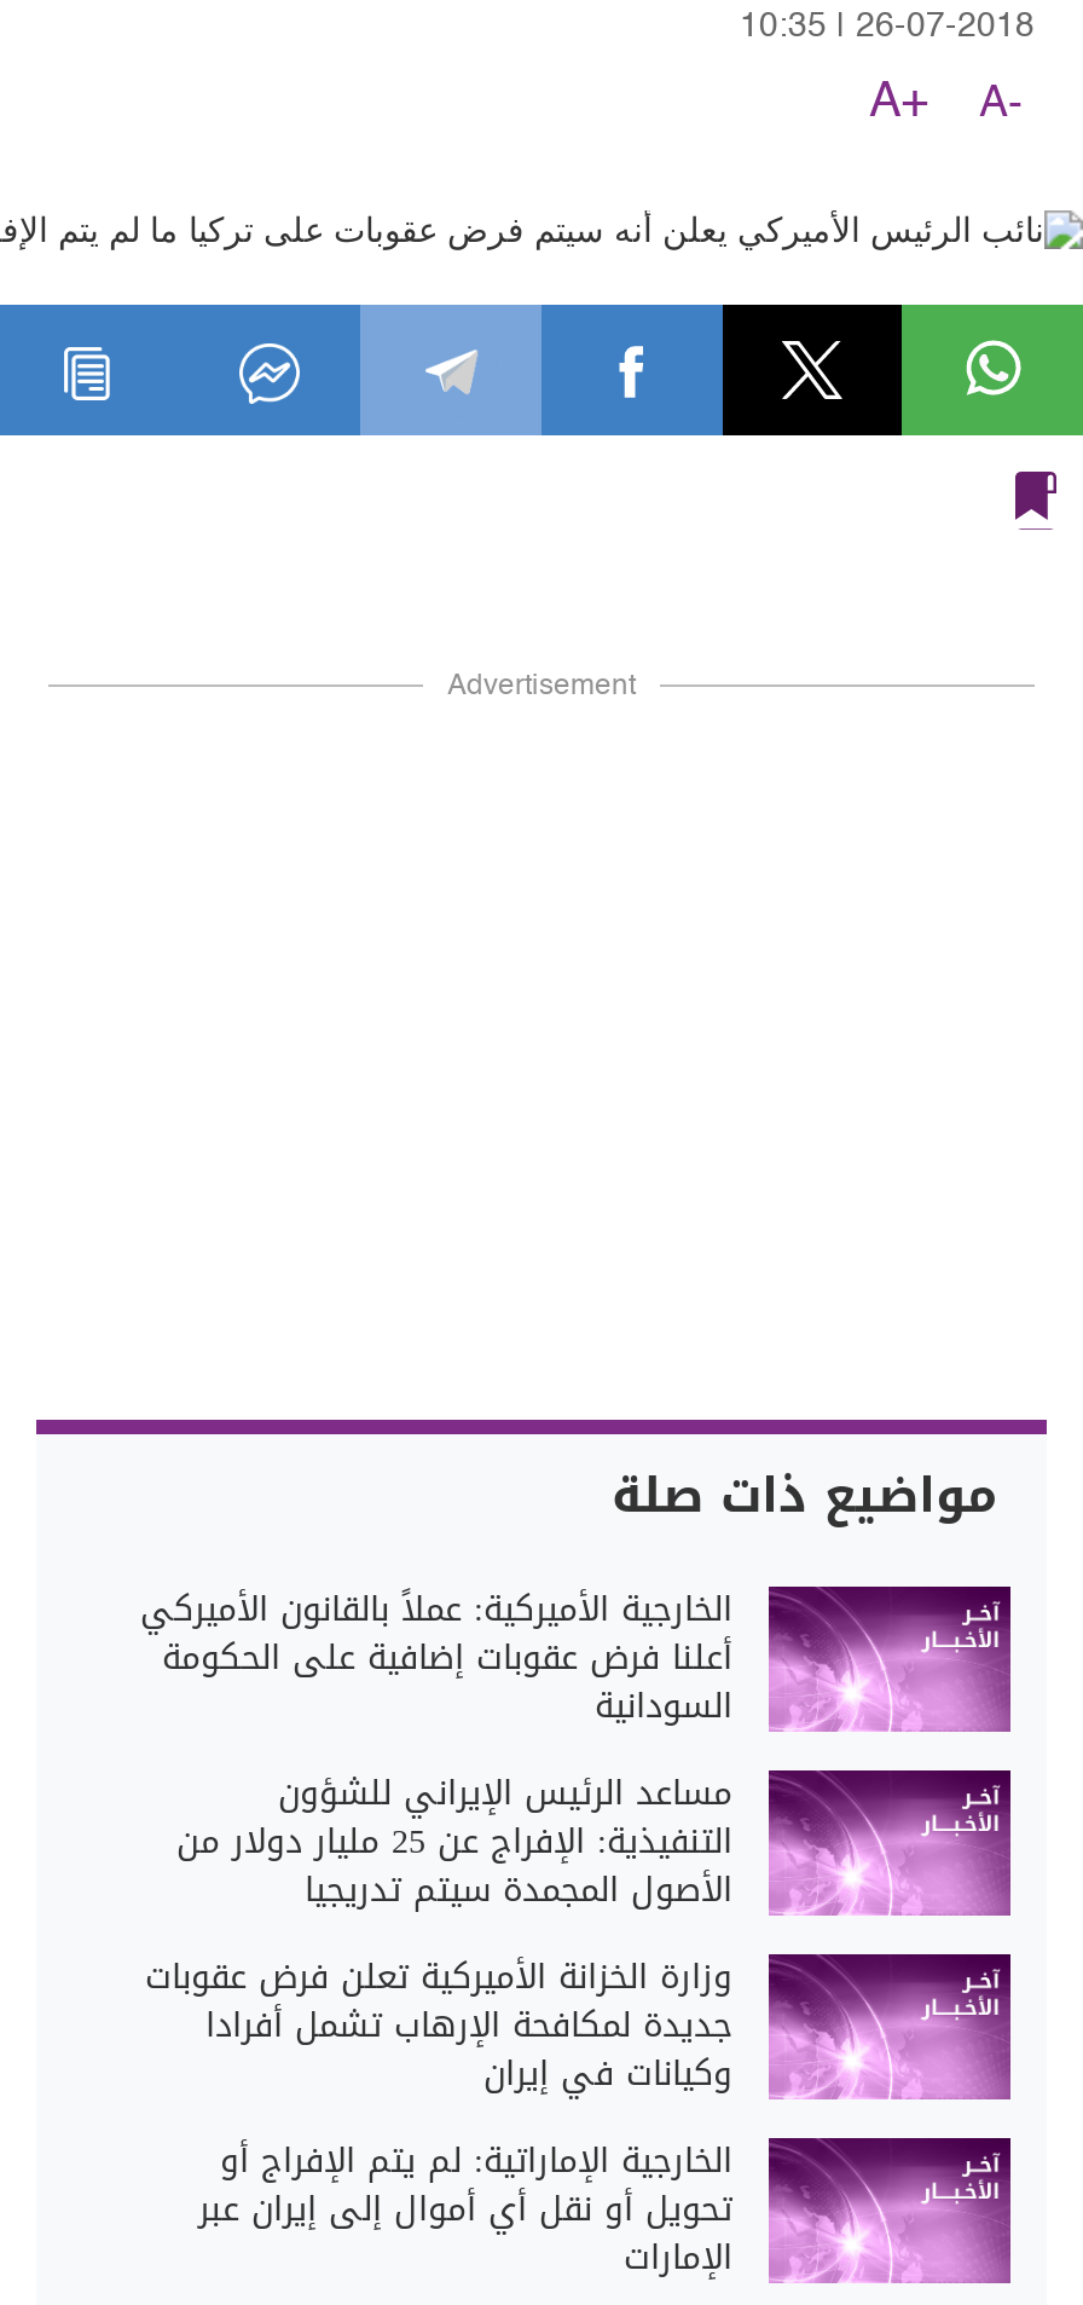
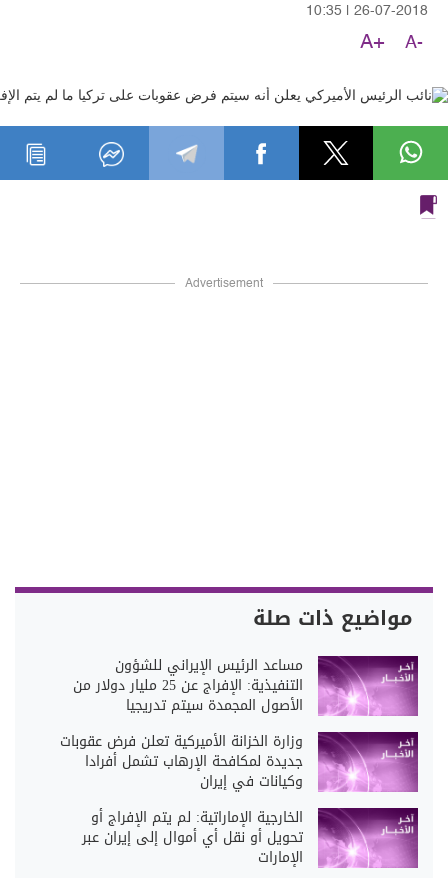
[140,1577,732,1739] الخارجية الأميركية: عملاً بالقانون الأميركي | أعلنا فرض عقوبات إضافية على الحكومة | السودانية -> none

